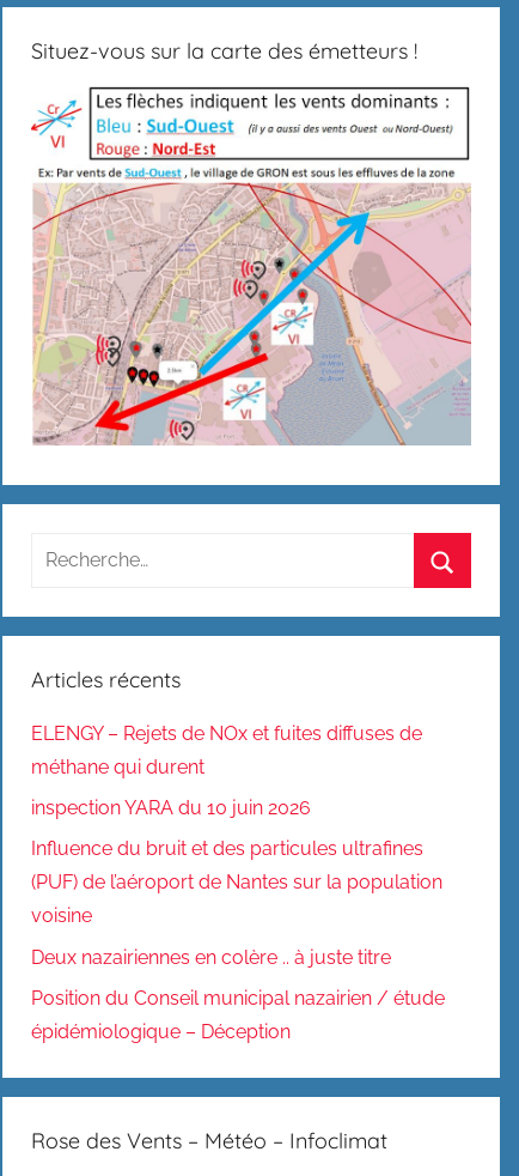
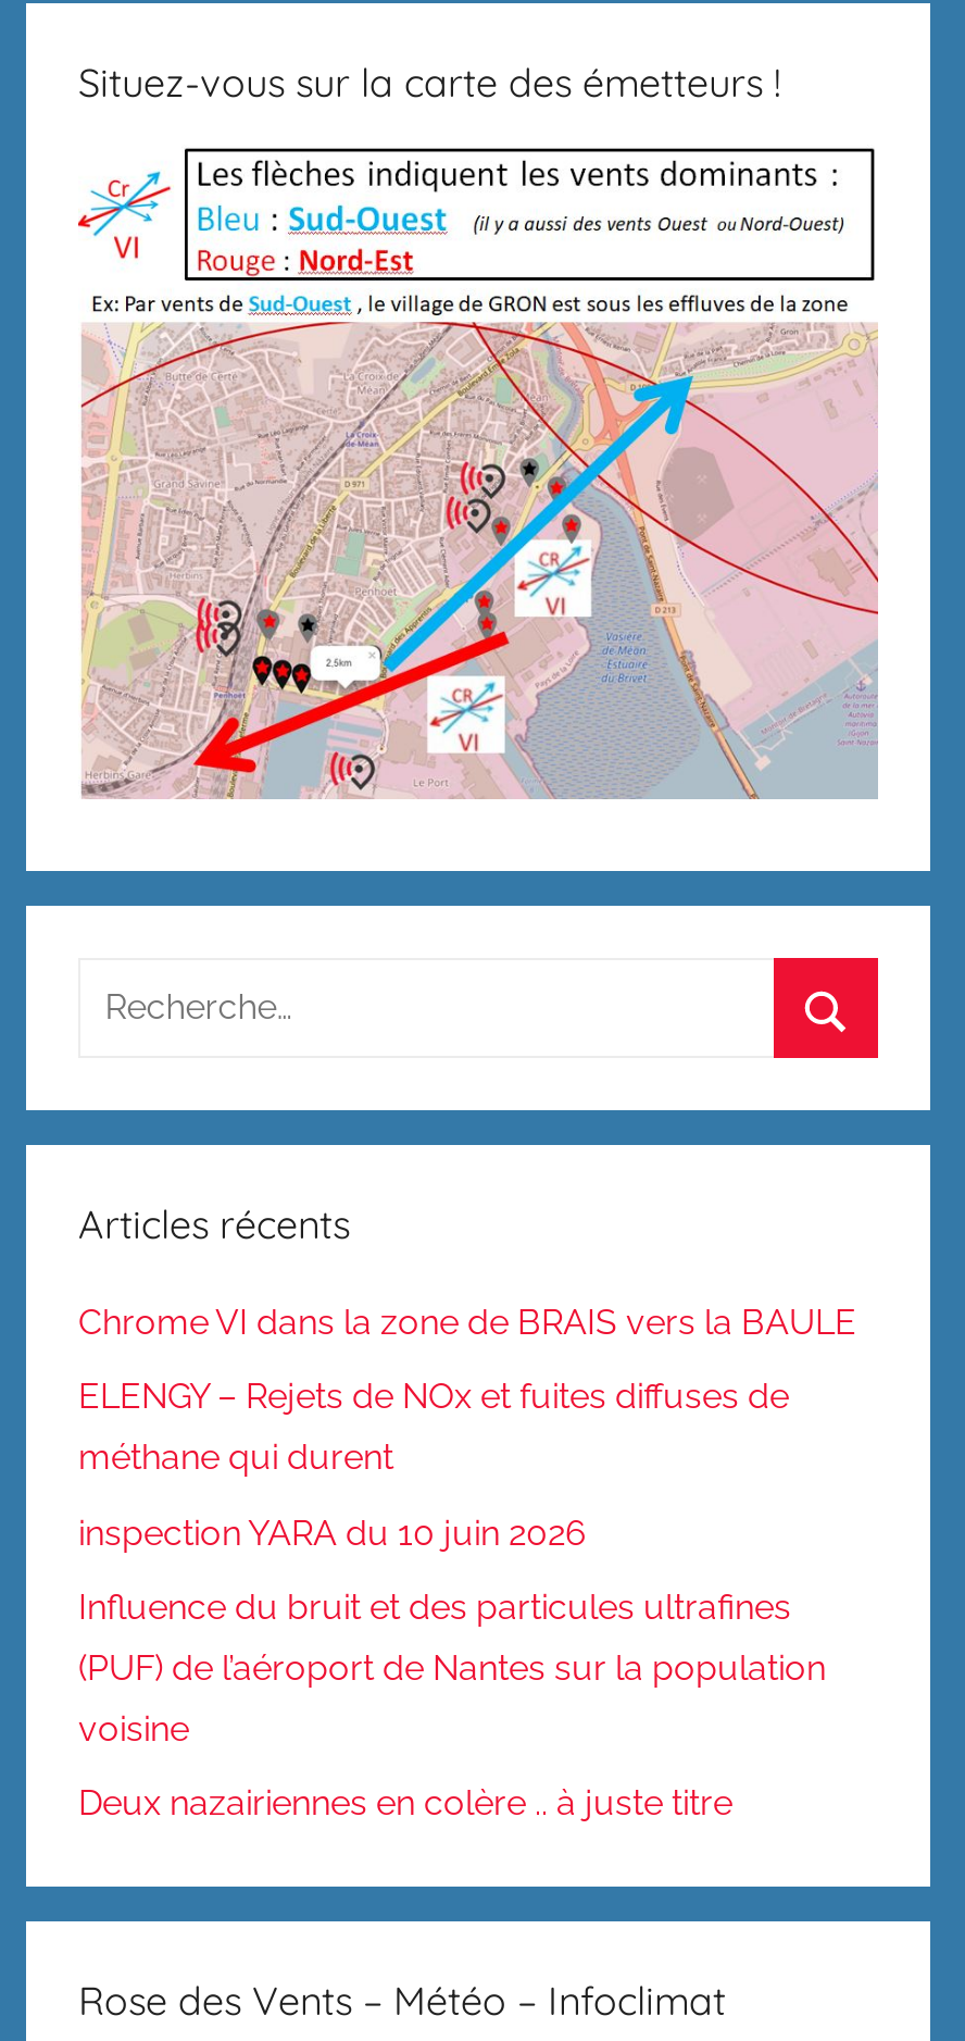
none -> [78,1301,856,1342] Chrome VI dans la zone de BRAIS vers la BAULE
moved [31,722,442,969] -> [78,1376,826,1824]: ELENGY – Rejets de NOx et fuites diffuses de | méthane qui durent | inspection YARA du 10 juin 2026 | Influence du bruit et des particules ultrafines | (PUF) de l’aéroport de Nantes sur la population | voisine | Deux nazairiennes en colère .. à juste titre
[31,987,445,1043] Position du Conseil municipal nazairien / étude | épidémiologique – Déception -> none

